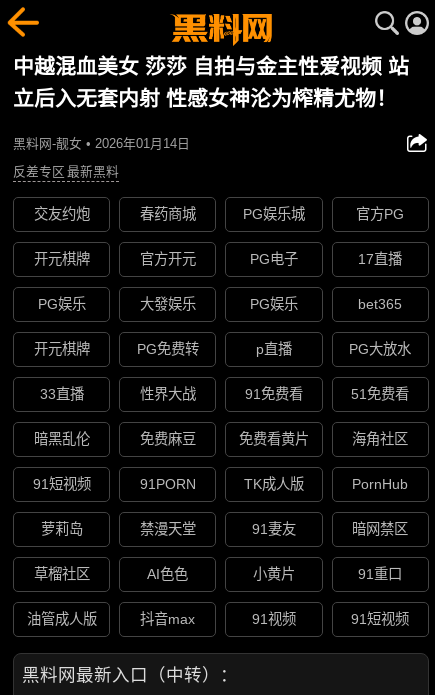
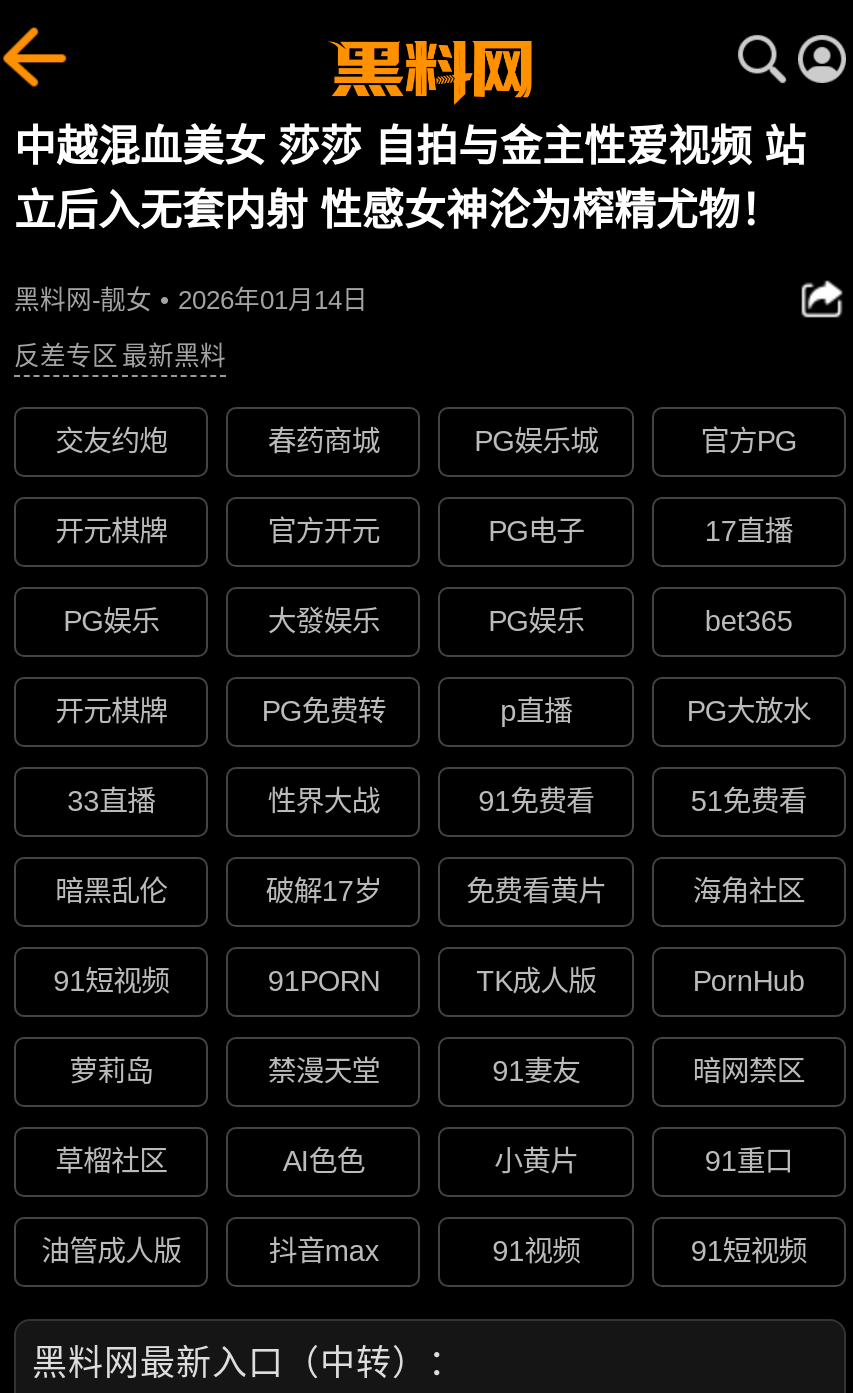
[140,431,196,447] 免费麻豆 -> [266,876,382,908] 破解17岁

